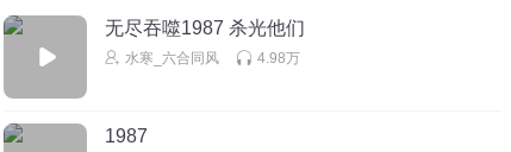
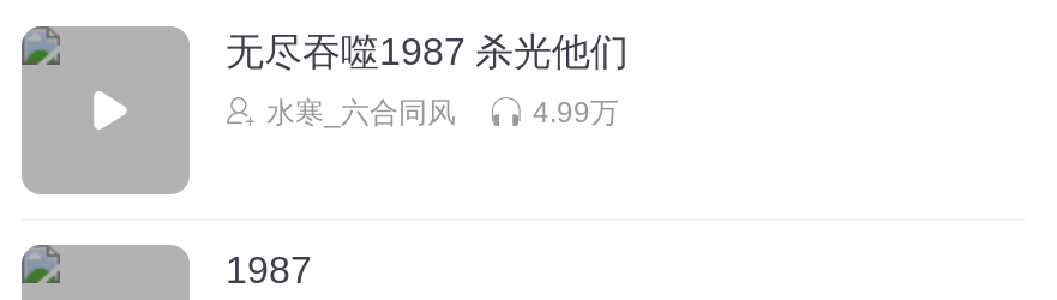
[257,49,300,66] 4.98万 -> [533,95,619,128] 4.99万

